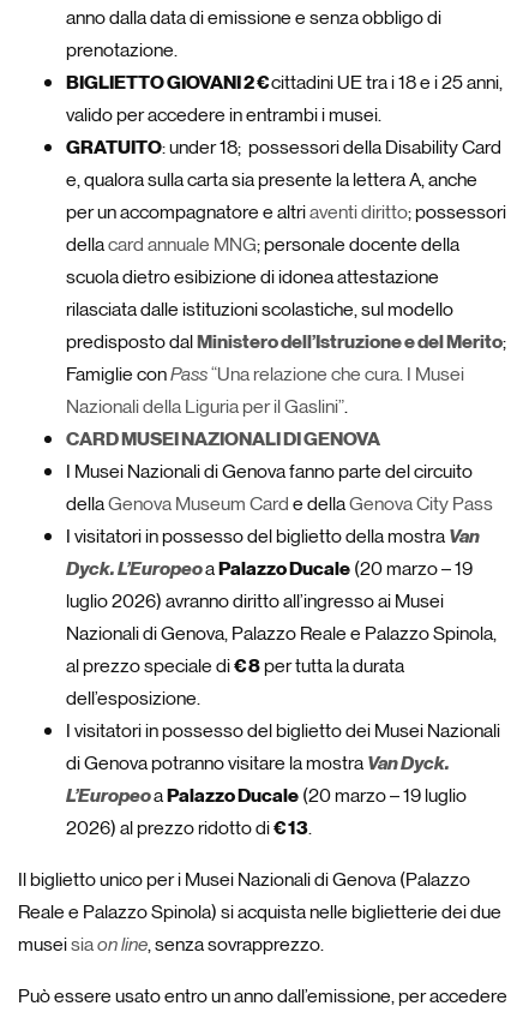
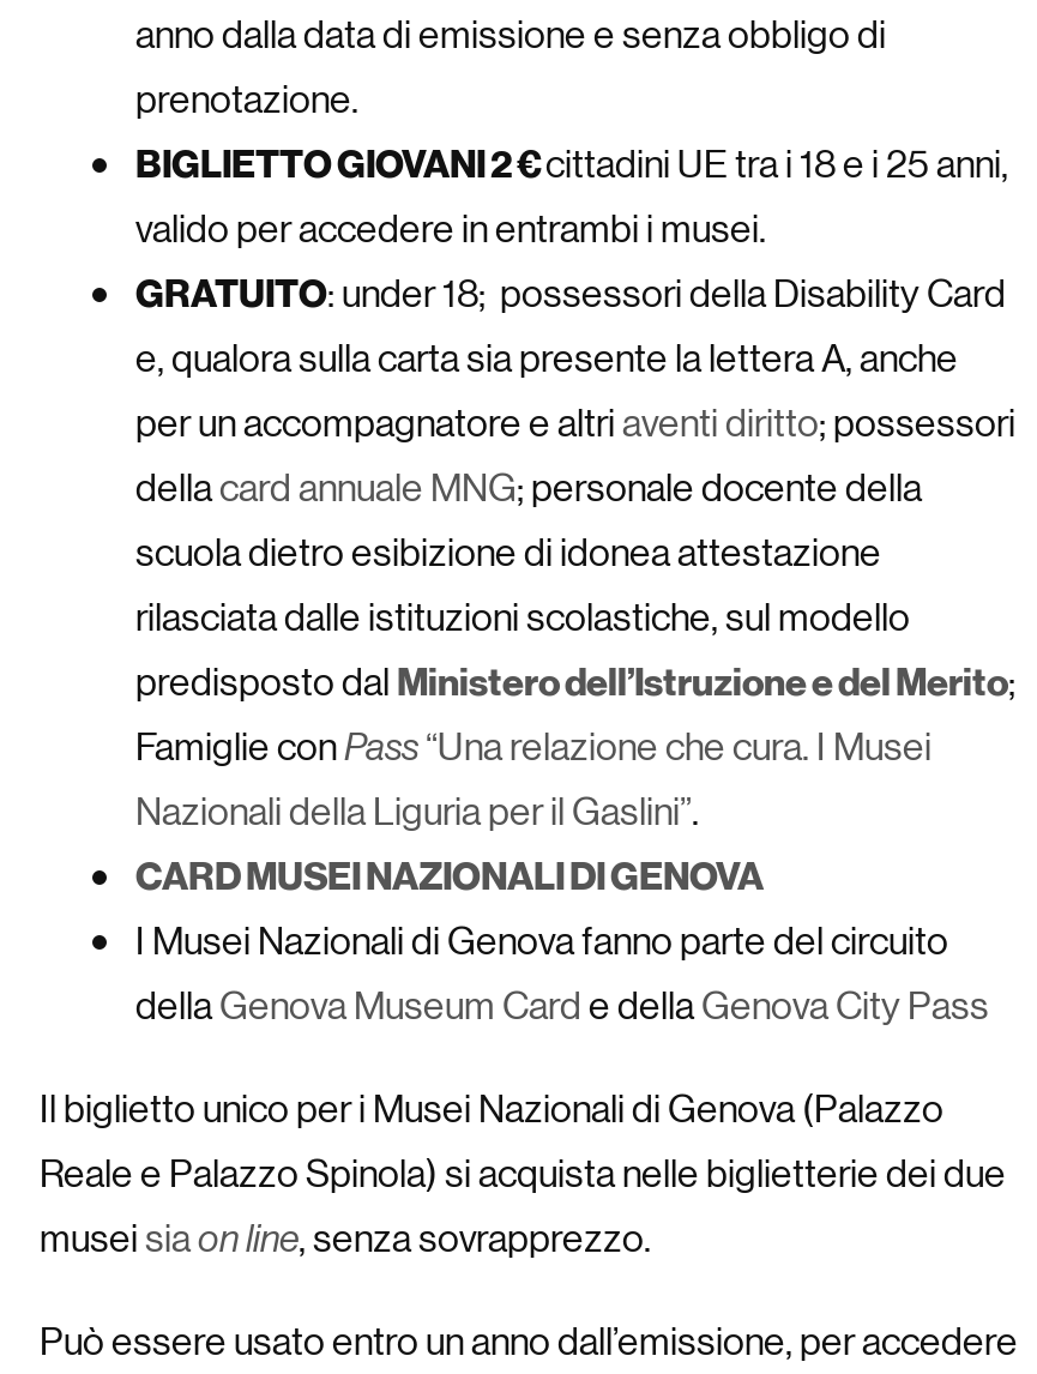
[66,521,500,839] I visitatori in possesso del biglietto della mostra Van | Dyck. L’Europeo a Palazzo Ducale (20 marzo – 19 | luglio 2026) avranno diritto all’ingresso ai Musei | Nazionali di Genova, Palazzo Reale e Palazzo Spinola, | al prezzo speciale di € 8 per tutta la durata | dell’esposizione. | I visitatori in possesso del biglietto dei Musei Nazionali | di Genova potranno visitare la mostra Van Dyck. | L’Europeo a Palazzo Ducale (20 marzo – 19 luglio | 2026) al prezzo ridotto di € 13. -> none

